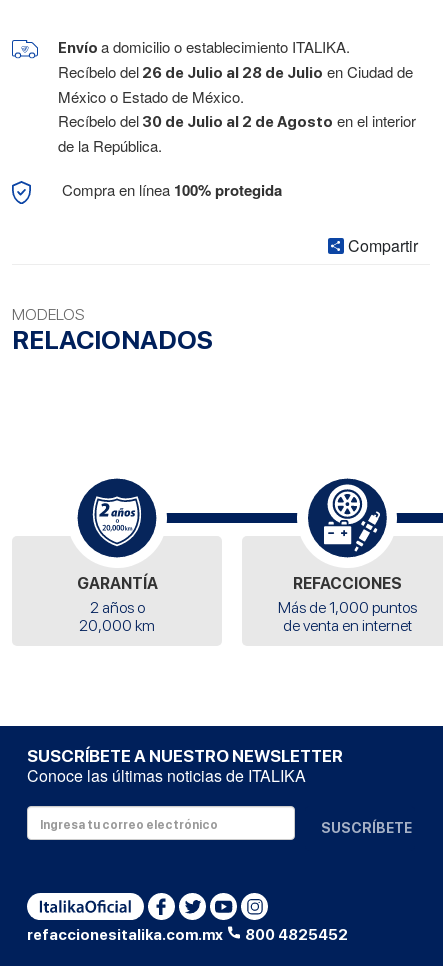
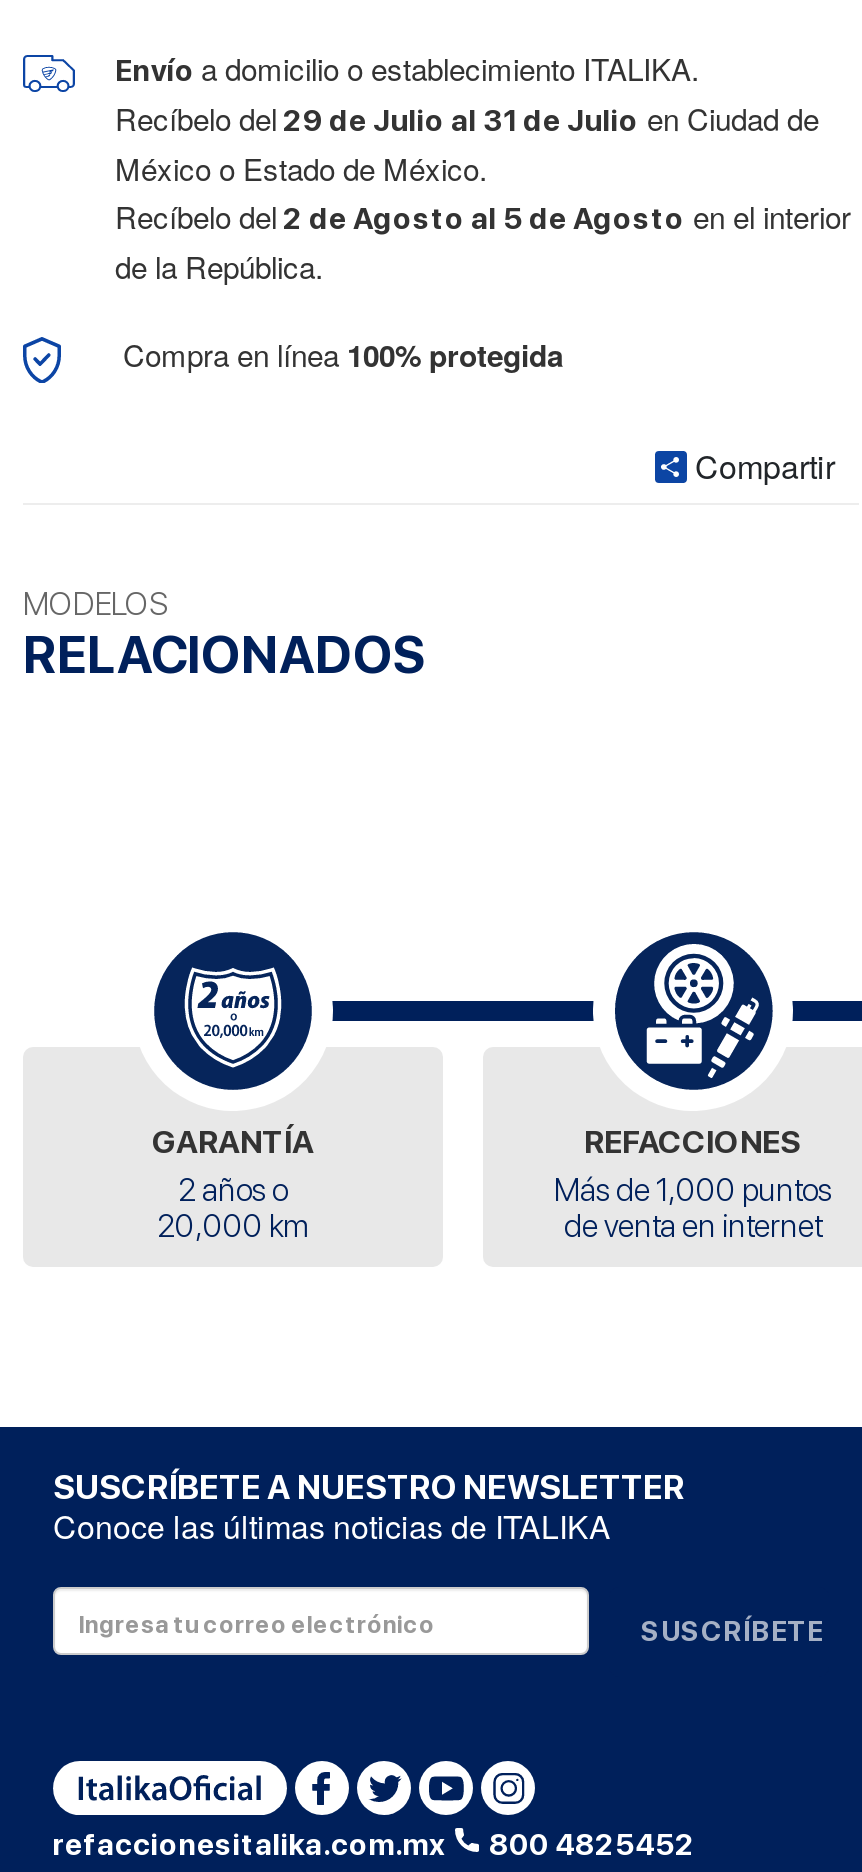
[58,61,413,82] Recíbelo del 26 de Julio al 28 de Julio en Ciudad de -> [115,98,819,140] Recíbelo del 29 de Julio al 31 de Julio en Ciudad de
[58,110,416,131] Recíbelo del 30 de Julio al 2 de Agosto en el interior -> [115,196,851,238] Recíbelo del 2 de Agosto al 5 de Agosto en el interior

